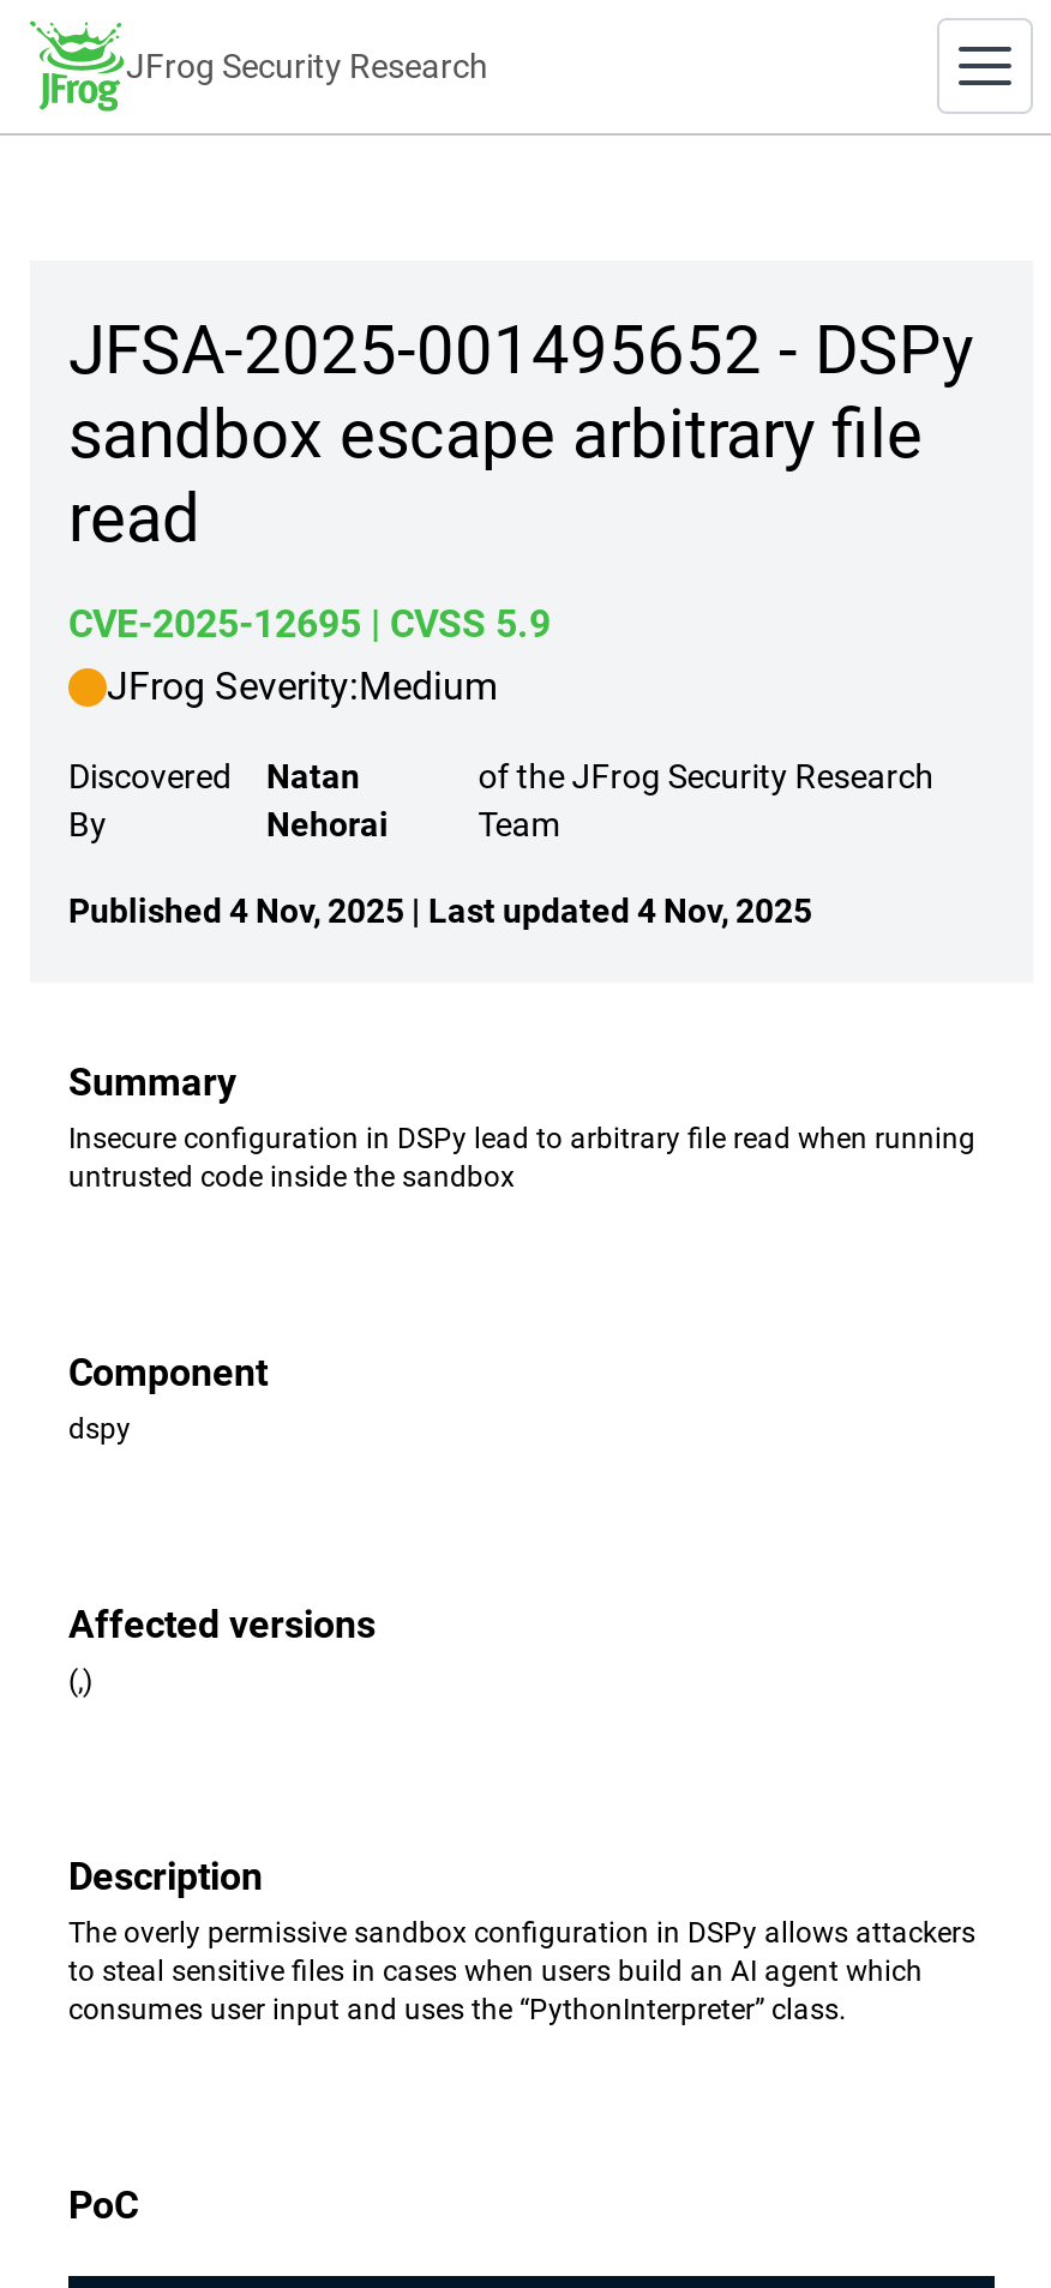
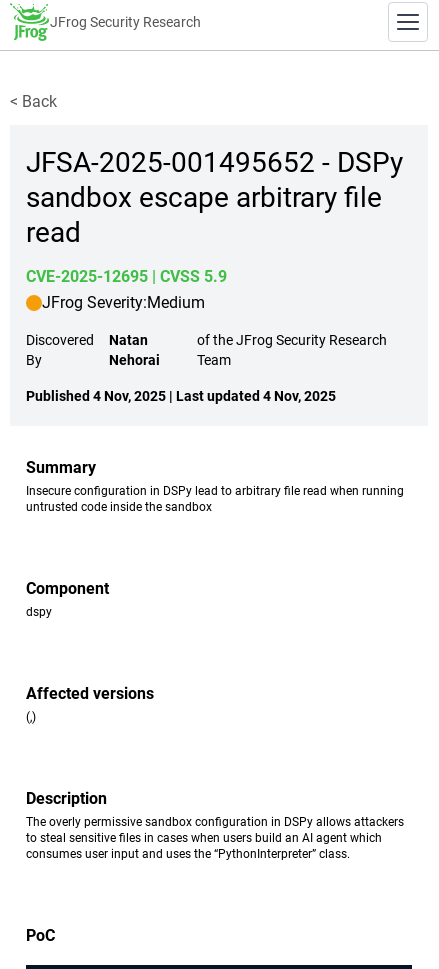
none -> [10,92,57,111] < Back

